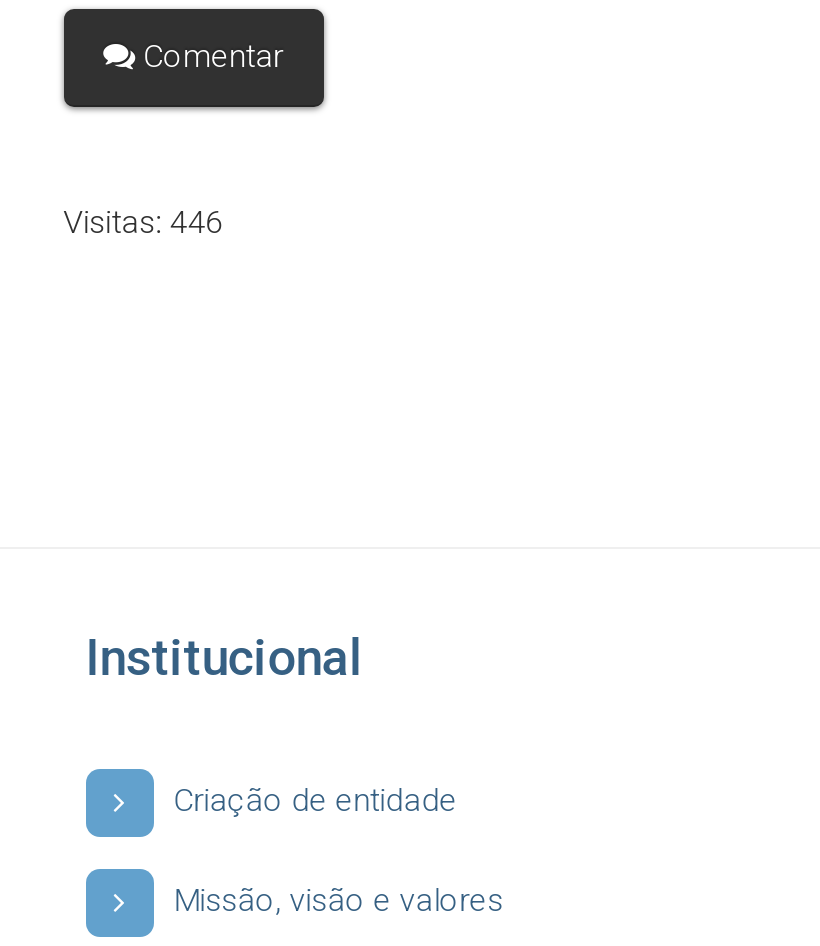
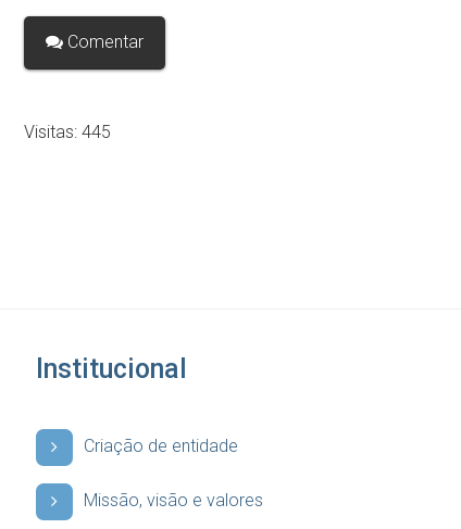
[63,204,223,242] Visitas: 446 -> [23,122,110,143] Visitas: 445

